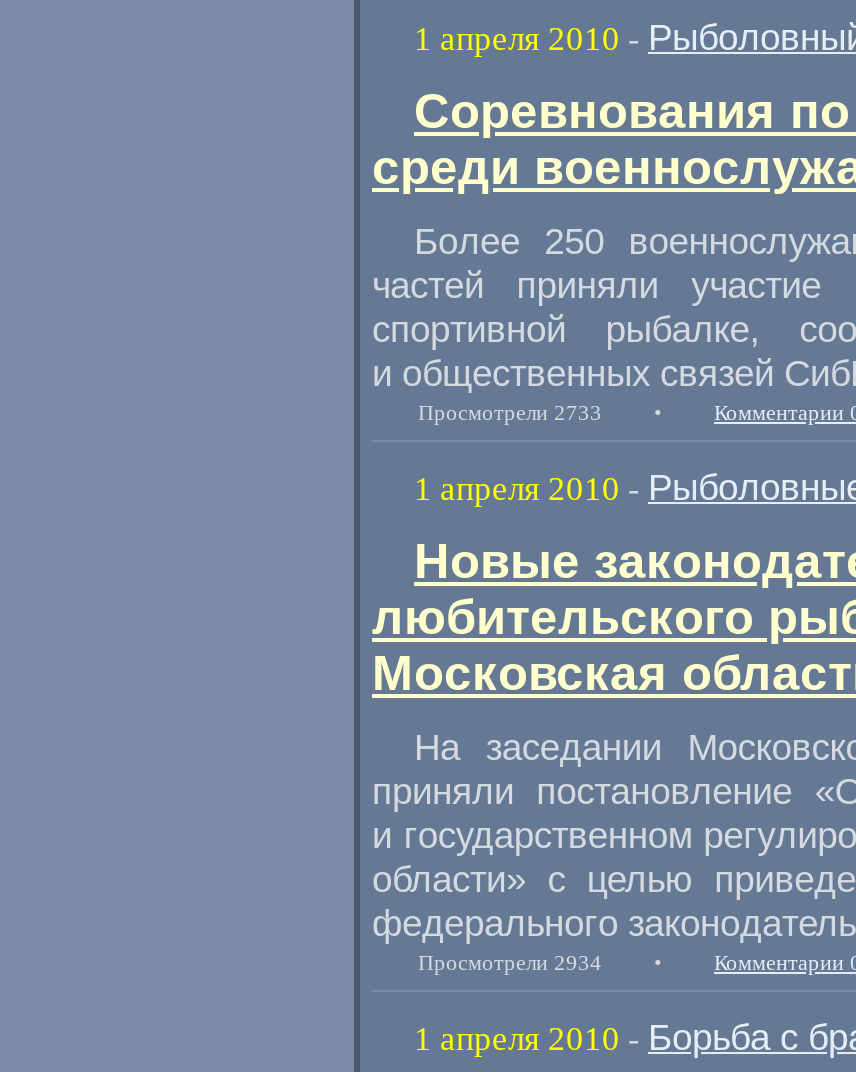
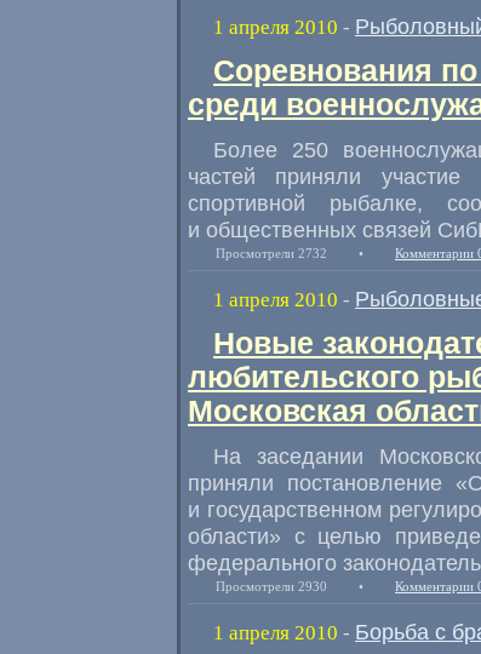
[418,400,602,424] Просмотрели 2733 -> [216,246,327,260] Просмотрели 2732
[418,950,602,974] Просмотрели 2934 -> [216,579,327,593] Просмотрели 2930

